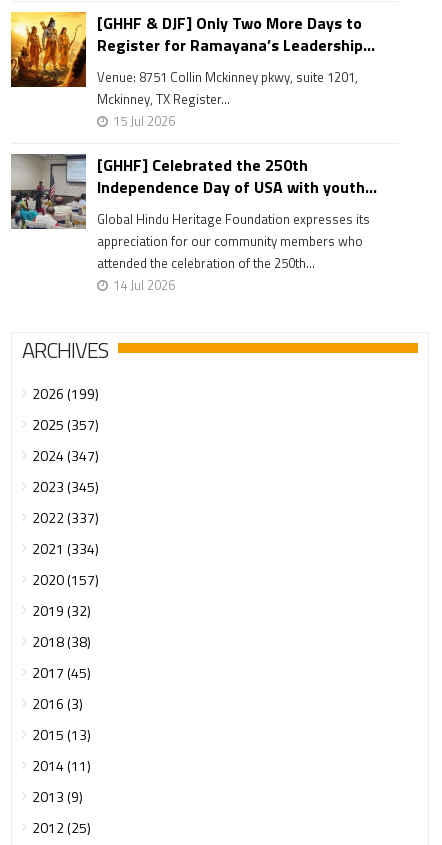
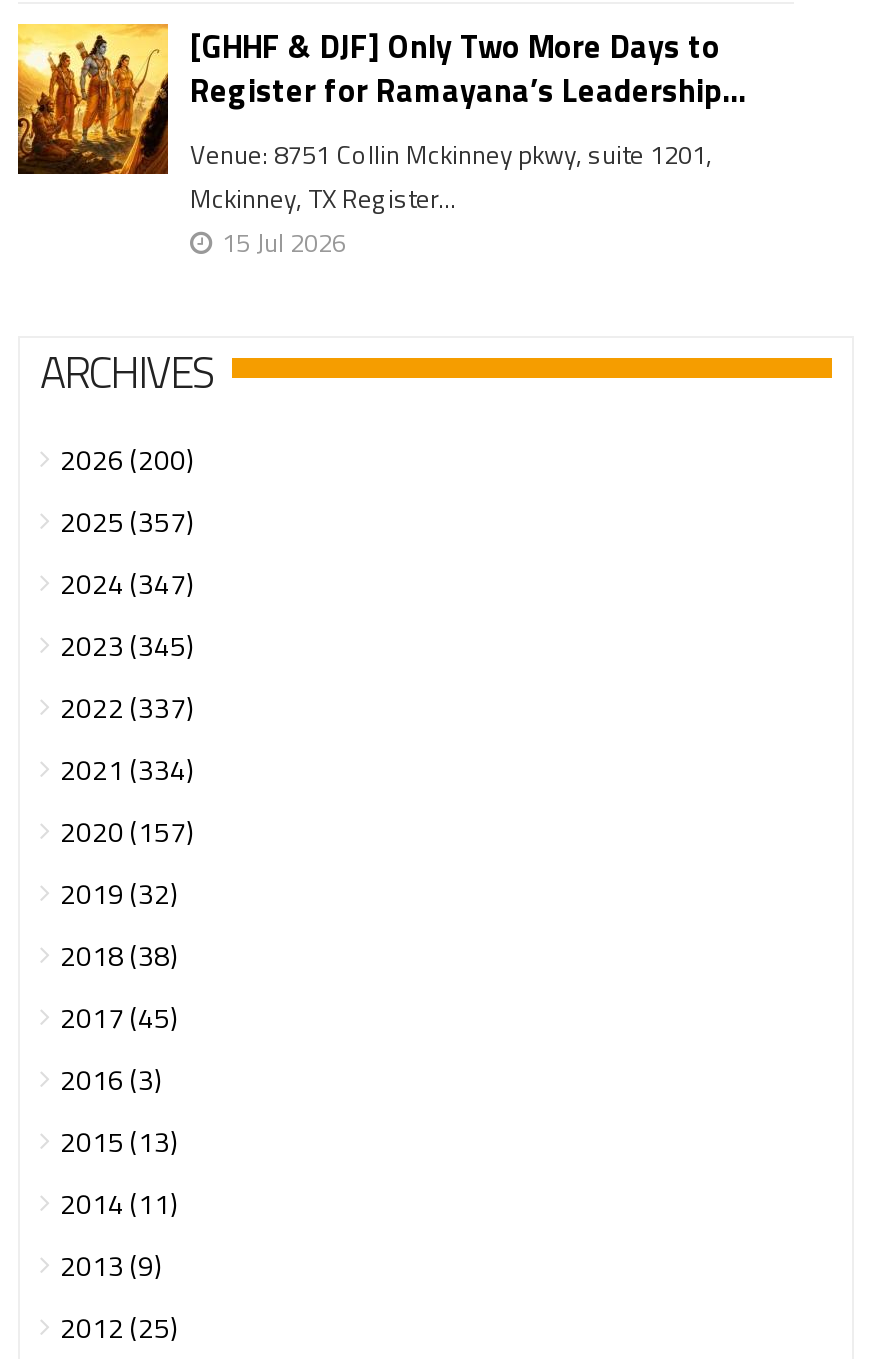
[10,153,377,295] [image] | [GHHF] Celebrated the 250th | Independence Day of USA with youth... | Global Hindu Heritage Foundation expresses its | appreciation for our community members who | attended the celebration of the 250th... | 14 Jul 2026 -> none
[32,383,99,404] 2026 (199) -> [60,438,194,480] 2026 (200)

